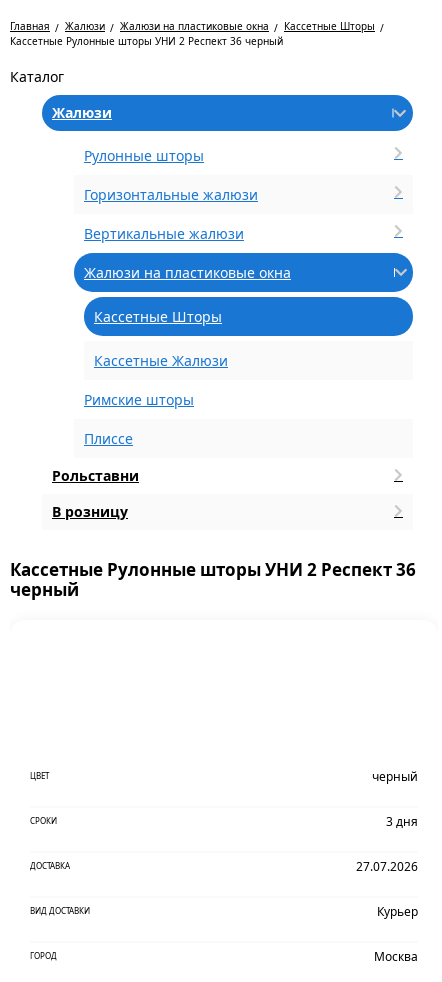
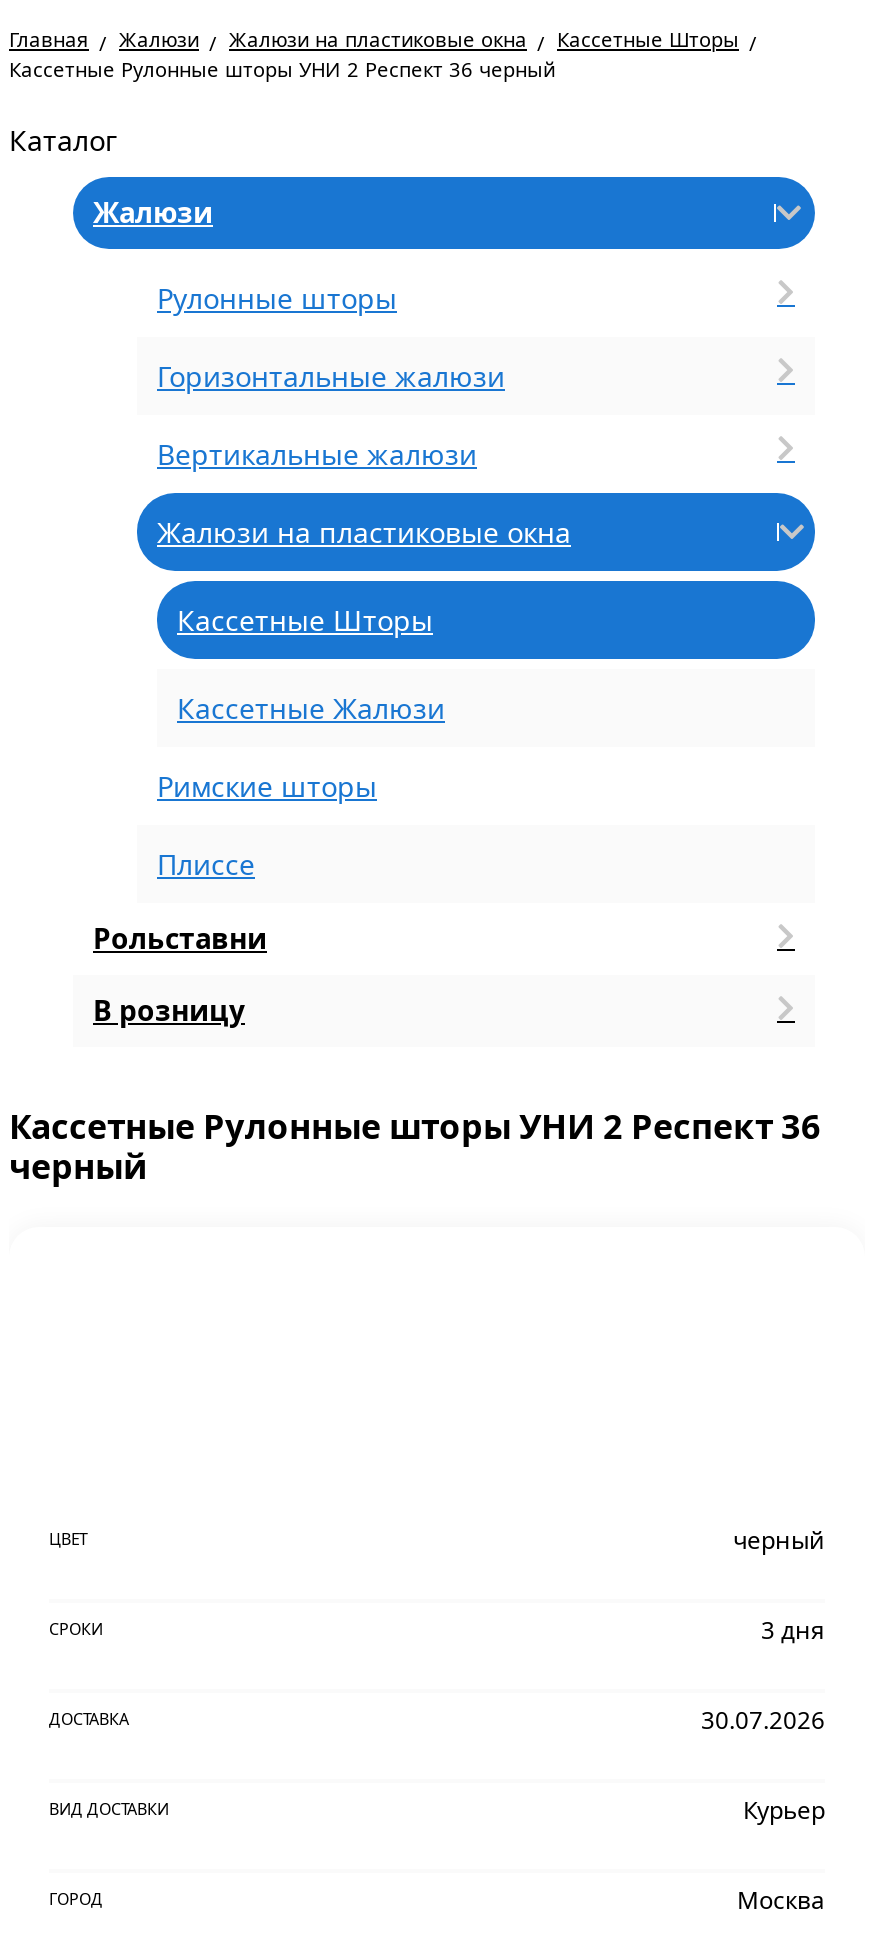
[356,858,418,875] 27.07.2026 -> [701,1703,825,1737] 30.07.2026

